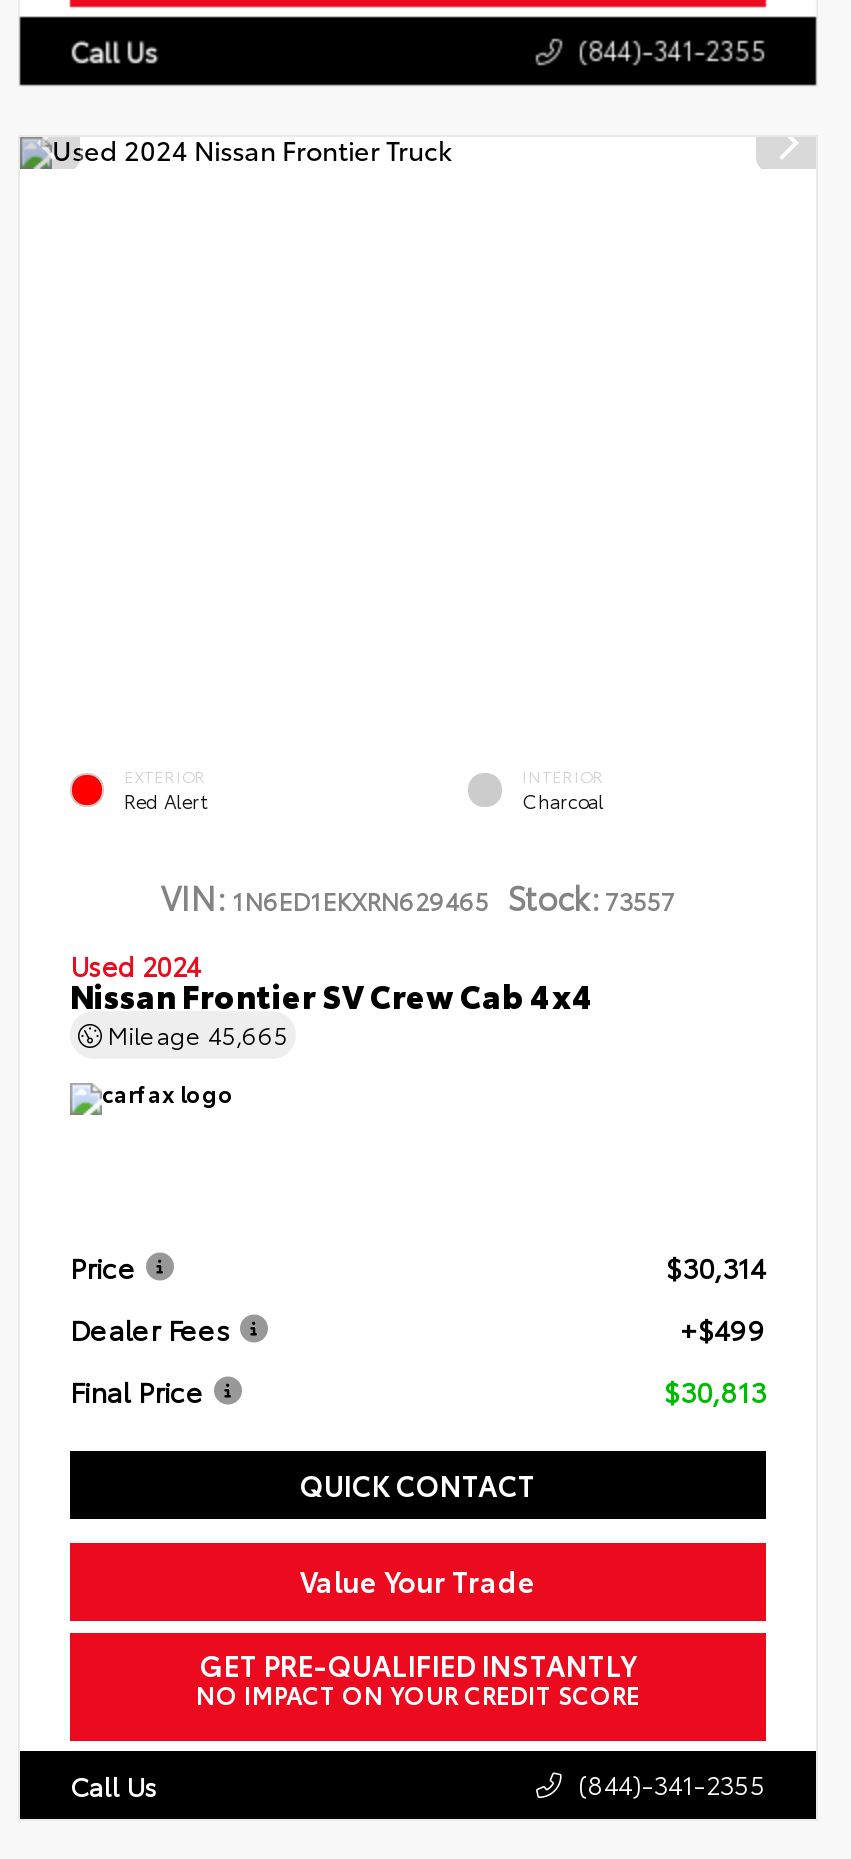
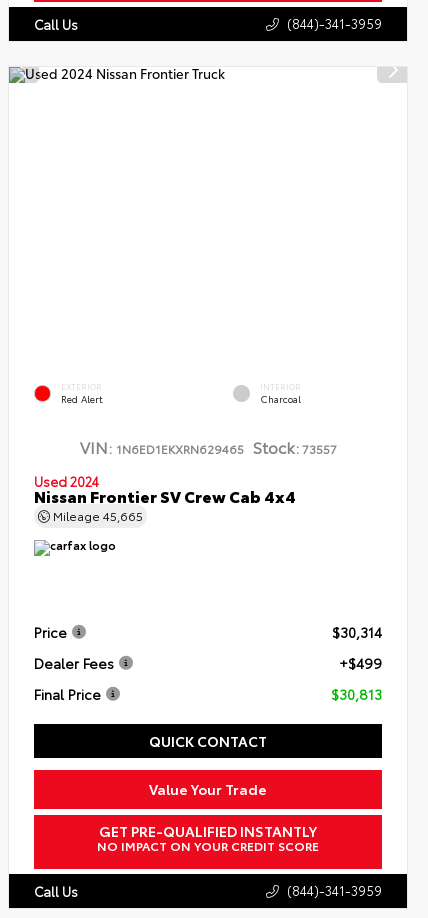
[578,29,766,65] (844)-341-2355 -> [287,13,382,31] (844)-341-3959
[578,1764,766,1800] (844)-341-2355 -> [287,880,382,898] (844)-341-3959

